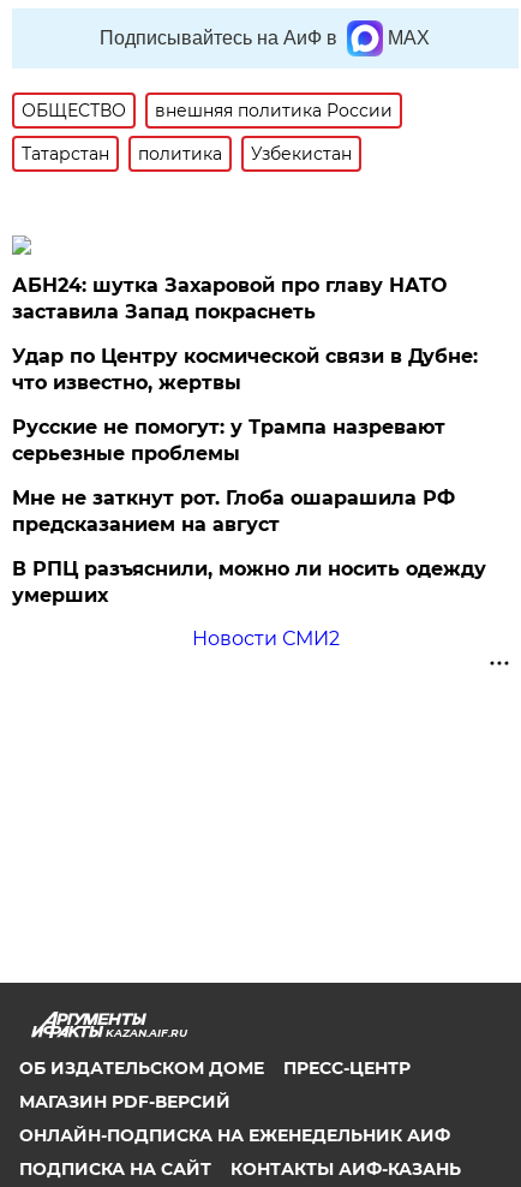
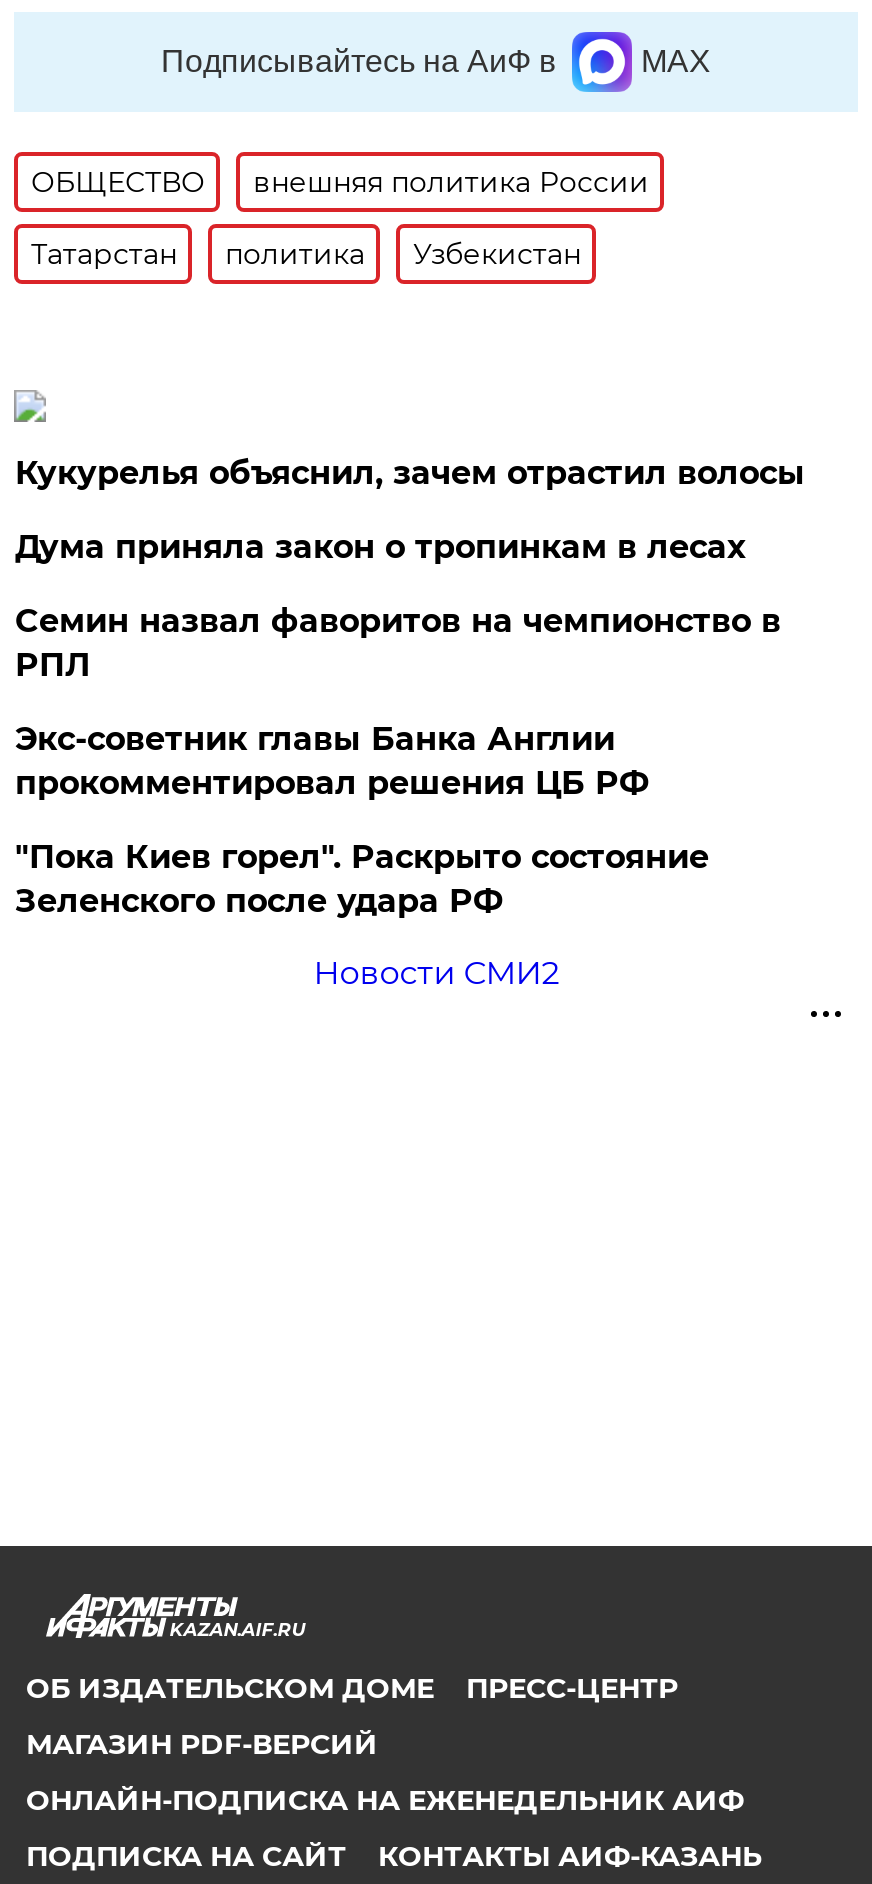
[12,274,447,323] АБН24: шутка Захаровой про главу НАТО | заставила Запад покраснеть -> [15,454,805,492] Кукурелья объяснил, зачем отрастил волосы
[12,345,478,394] Удар по Центру космической связи в Дубне: | что известно, жертвы -> [15,528,745,566] Дума приняла закон о тропинкам в лесах
[12,416,446,465] Русские не помогут: у Трампа назревают | серьезные проблемы -> [15,602,781,684] Семин назвал фаворитов на чемпионство в | РПЛ
[12,487,455,536] Мне не заткнут рот. Глоба ошарашила РФ | предсказанием на август -> [15,720,649,802] Экс-советник главы Банка Англии | прокомментировал решения ЦБ РФ
[12,557,487,607] В РПЦ разъяснили, можно ли носить одежду | умерших -> [15,838,709,920] "Пока Киев горел". Раскрыто состояние | Зеленского после удара РФ

